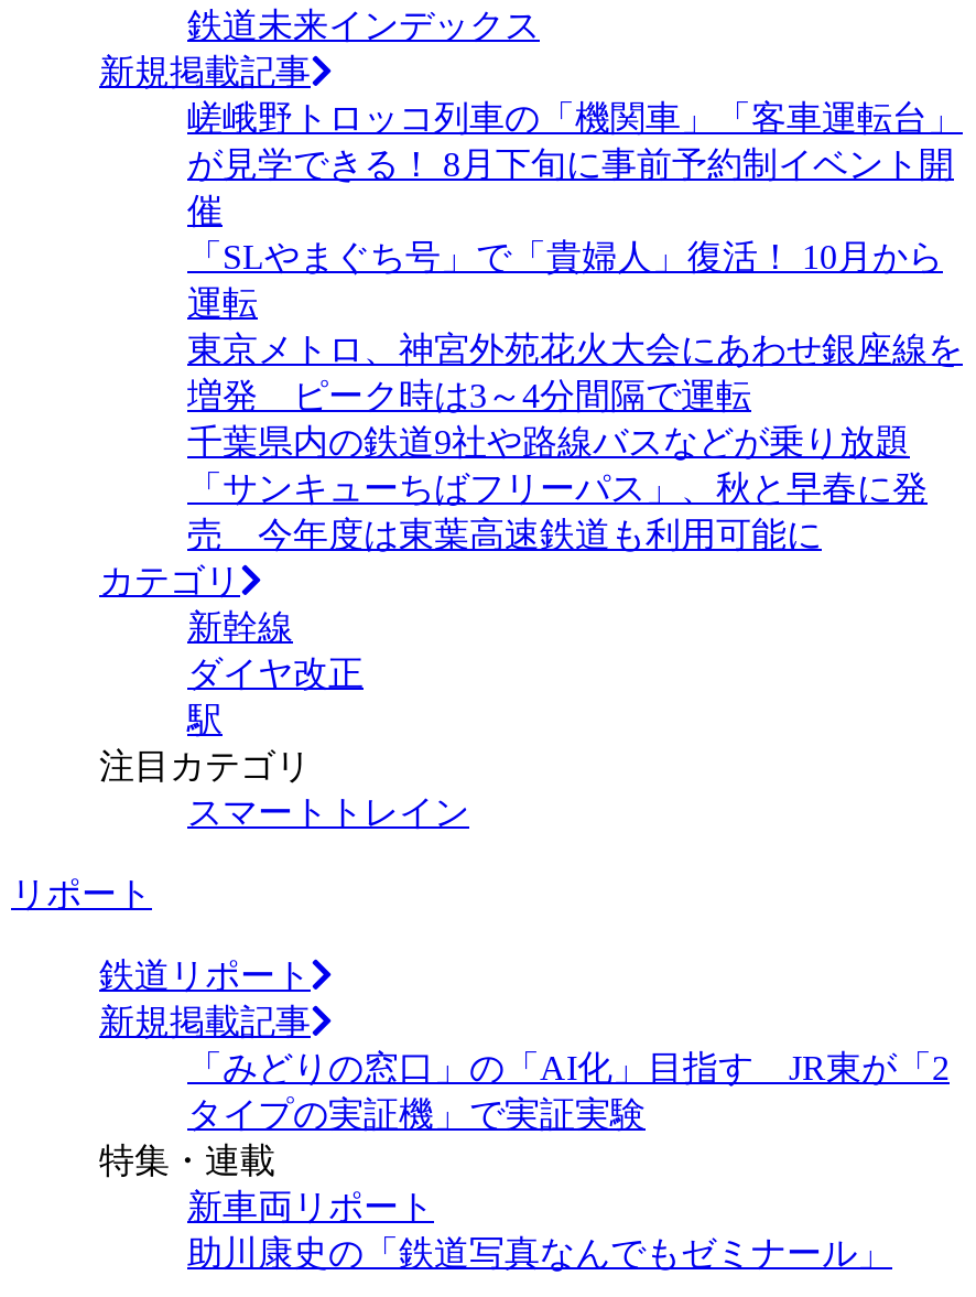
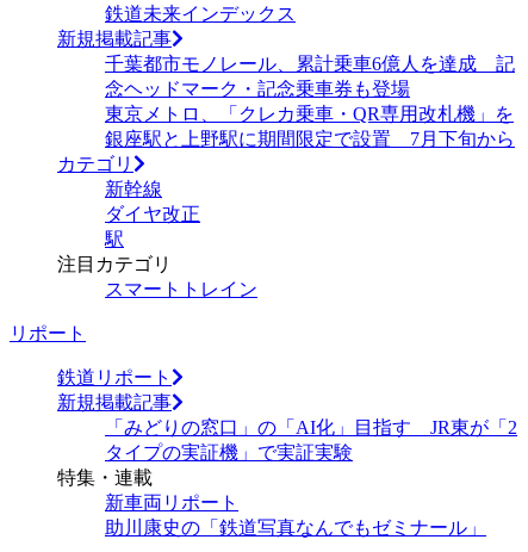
[187,99,963,553] 嵯峨野トロッコ列車の「機関車」「客車運転台」 | が見学できる！ 8月下旬に事前予約制イベント開 | 催 | 「SLやまぐち号」で「貴婦人」復活！ 10月から | 運転 | 東京メトロ、神宮外苑花火大会にあわせ銀座線を | 増発 ピーク時は3～4分間隔で運転 | 千葉県内の鉄道9社や路線バスなどが乗り放題 | 「サンキューちばフリーパス」、秋と早春に発 | 売 今年度は東葉高速鉄道も利用可能に -> [105,54,515,149] 千葉都市モノレール、累計乗車6億人を達成 記 | 念ヘッドマーク・記念乗車券も登場 | 東京メトロ、「クレカ乗車・QR専用改札機」を | 銀座駅と上野駅に期間限定で設置 7月下旬から

